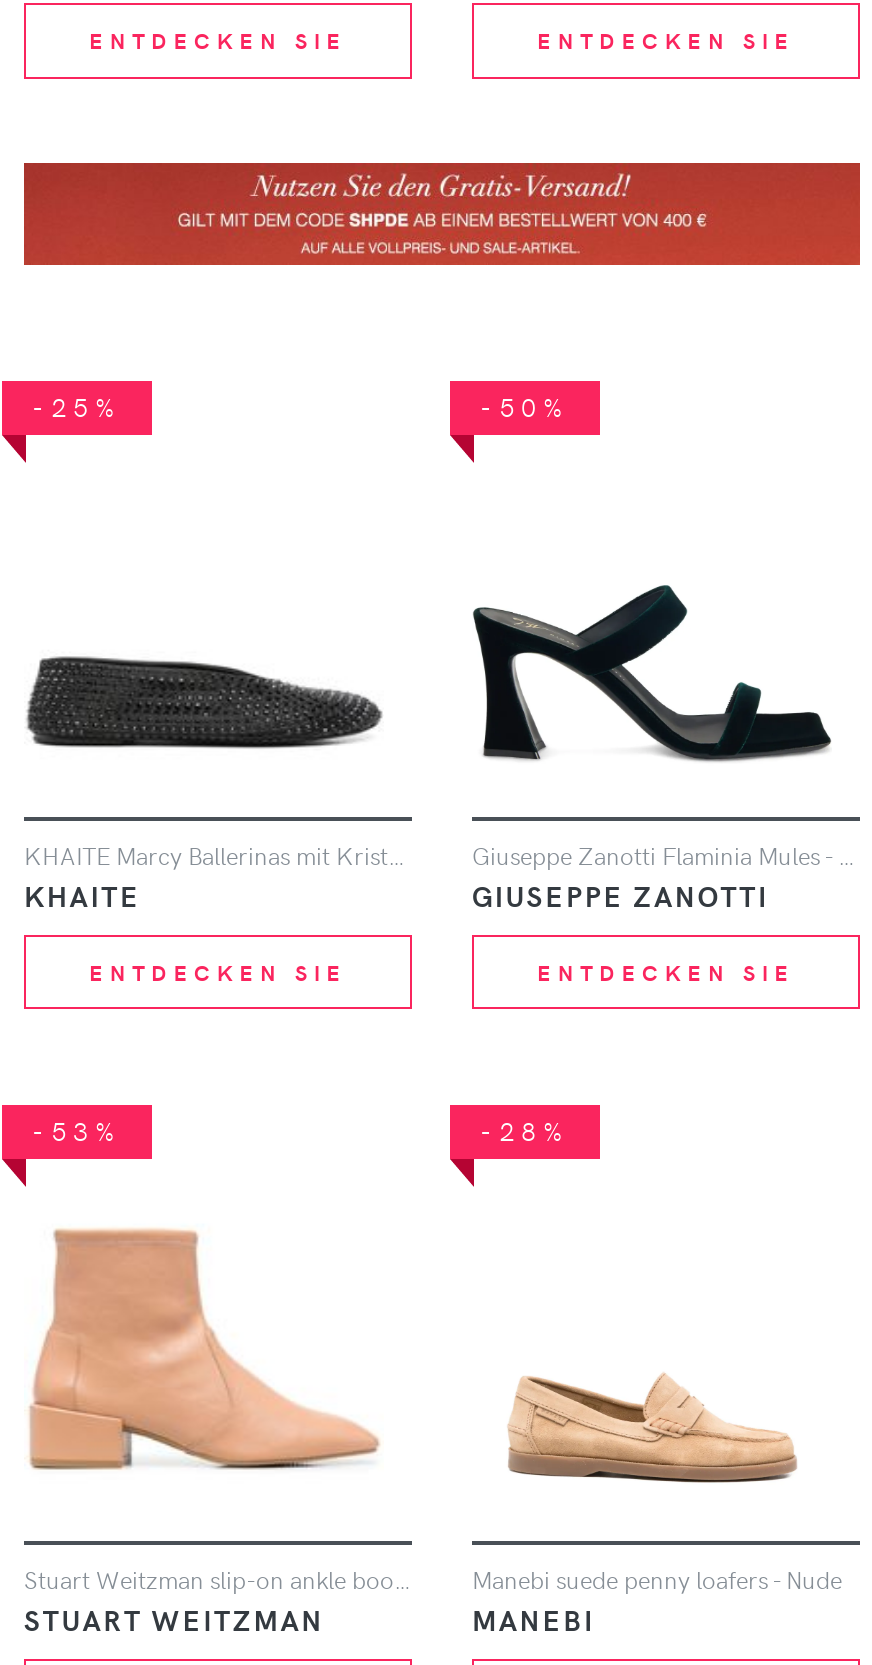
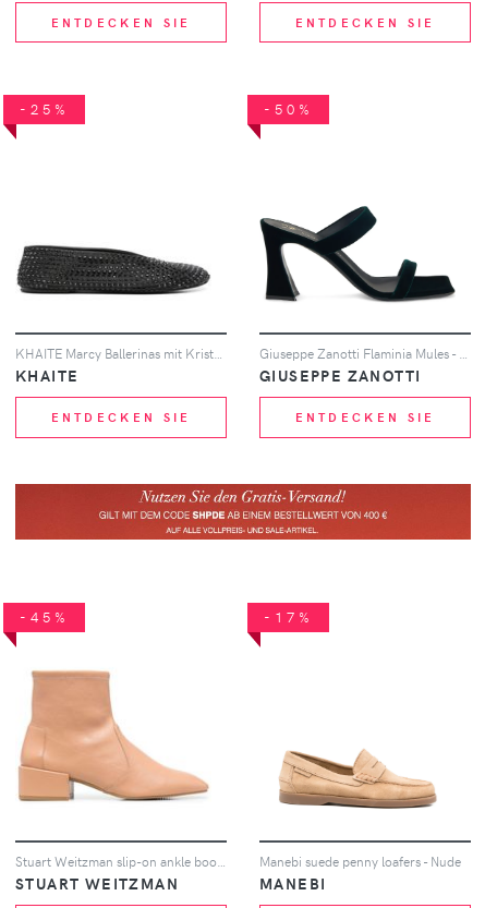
moved [22,161,862,267] -> [14,483,472,541]: [image]
moved [24,389,795,986] -> [15,100,435,425]: [image] | -25% | KHAITE | ENTDECKEN SIE | -50% | GIUSEPPE ZANOTTI | ENTDECKEN SIE
[32,1113,123,1147] -53% -> [20,607,69,626] -45%
[480,1113,571,1147] -28% -> [264,607,313,626] -17%

